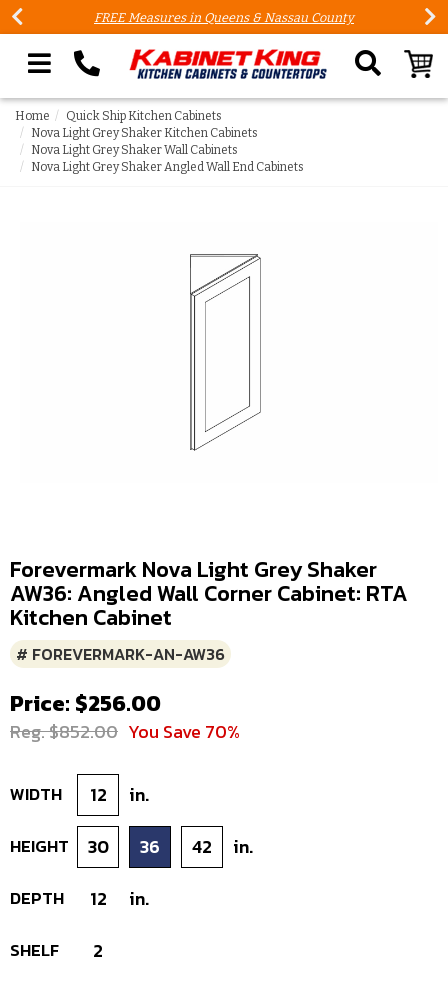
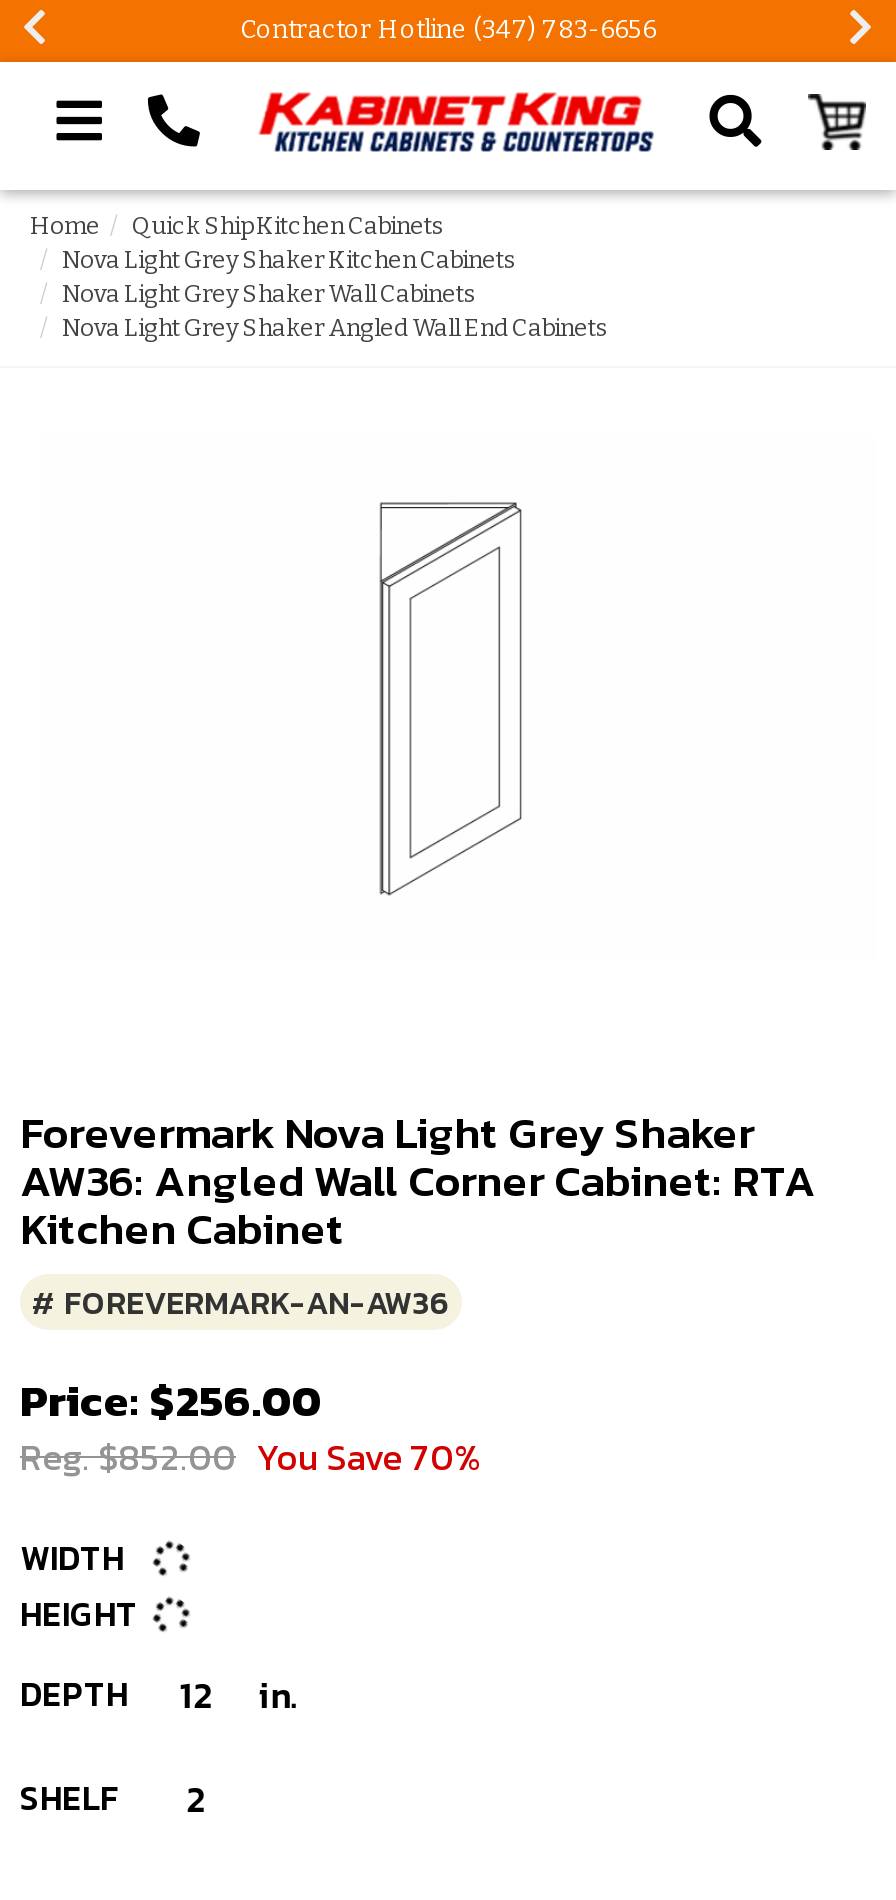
[94,9,354,24] FREE Measures in Queens & Nassau County -> [240,13,656,43] Contractor Hotline (347) 783-6656
[90,781,149,808] 12 | in. -> none
[88,833,253,860] 30 | 36 | 42 | in. -> none

